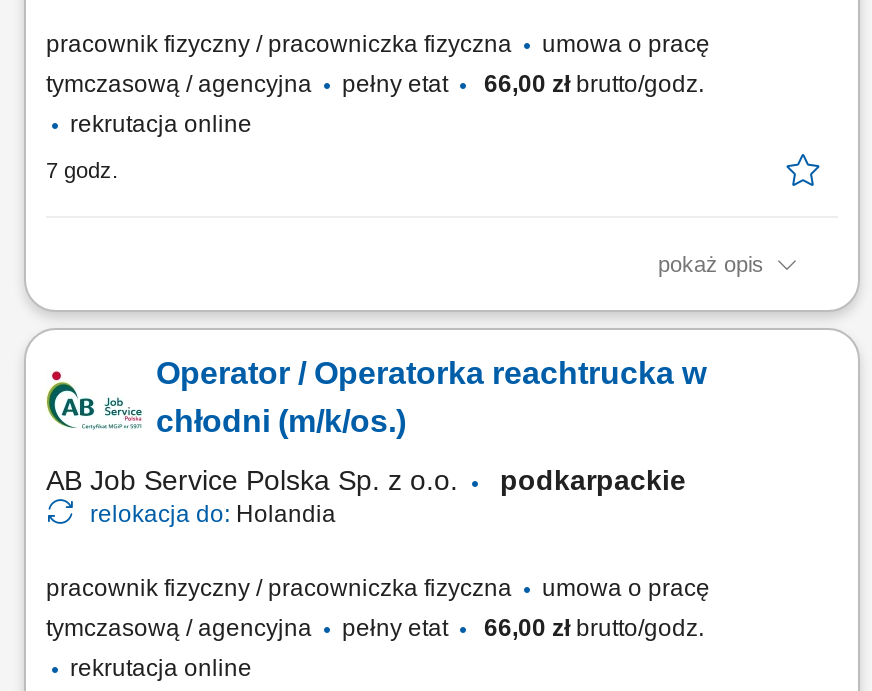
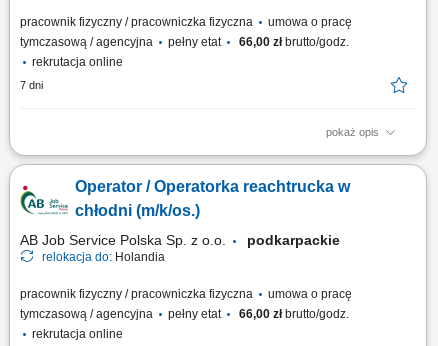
[46,158,118,182] 7 godz. -> [20,79,43,91] 7 dni

